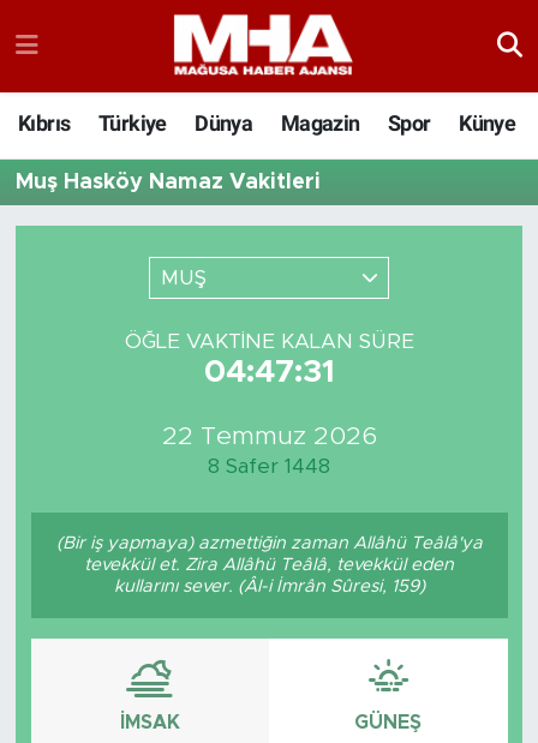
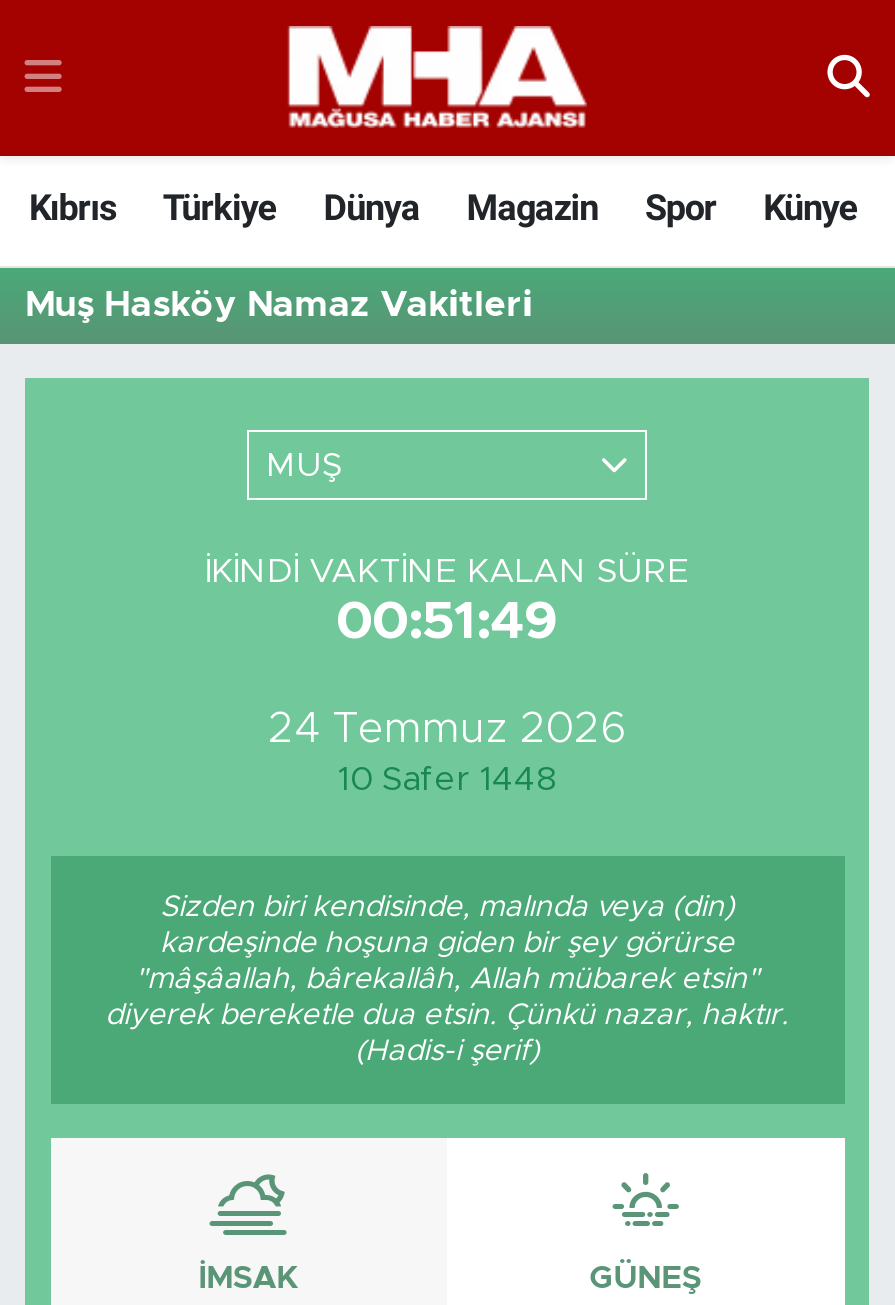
[124,331,414,387] ÖĞLE VAKTINE KALAN SÜRE | 04:47:31 -> [205,553,689,647] İKINDI VAKTINE KALAN SÜRE | 00:51:49
[162,424,376,477] 22 Temmuz 2026 | 8 Safer 1448 -> [268,708,626,796] 24 Temmuz 2026 | 10 Safer 1448
[56,534,482,595] (Bir iş yapmaya) azmettiğin zaman Allâhü Teâlâ'ya | tevekkül et. Zira Allâhü Teâlâ, tevekkül eden | kullarını sever. (Âl-i İmrân Sûresi, 159) -> [105,891,789,1065] Sizden biri kendisinde, malında veya (din) | kardeşinde hoşuna giden bir şey görürse | "mâşâallah, bârekallâh, Allah mübarek etsin" | diyerek bereketle dua etsin. Çünkü nazar, haktır. | (Hadis-i şerif)

